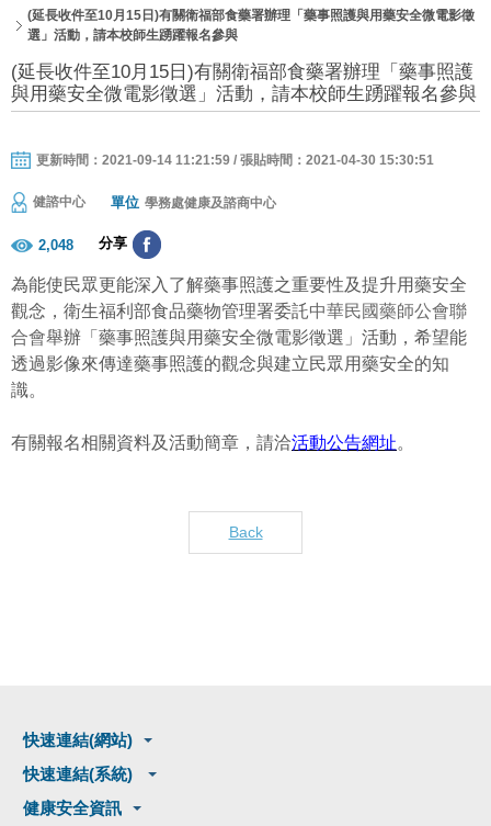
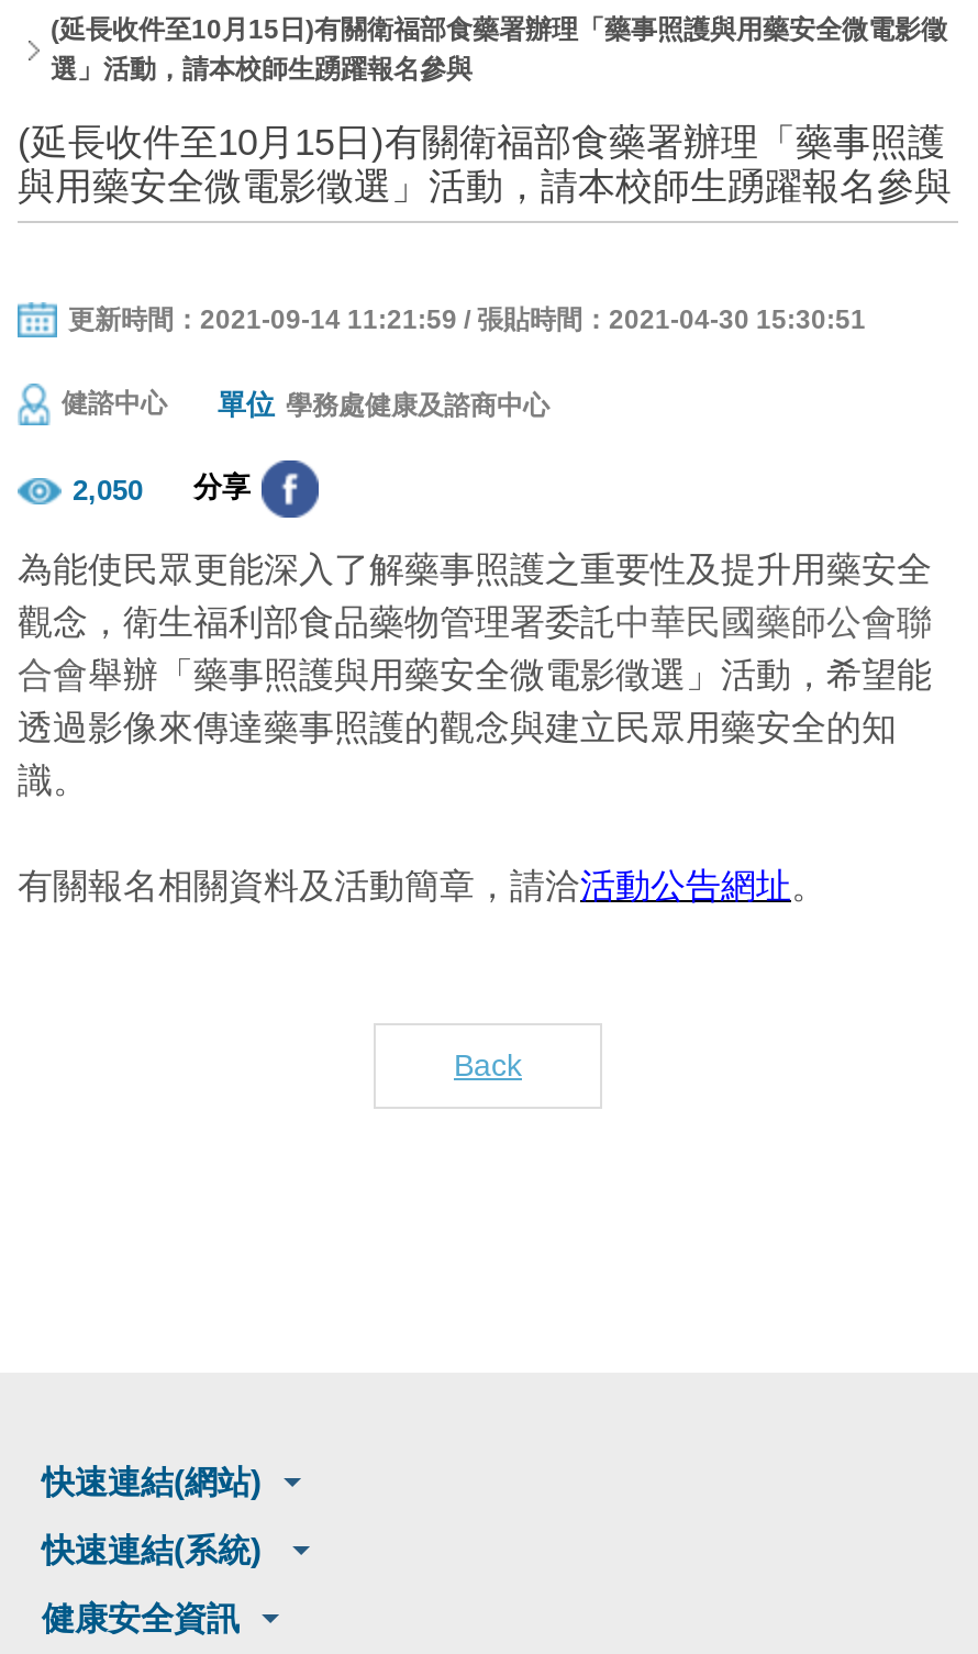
[38,235,127,253] 2,048 分享 -> [73,471,251,506] 2,050 分享

